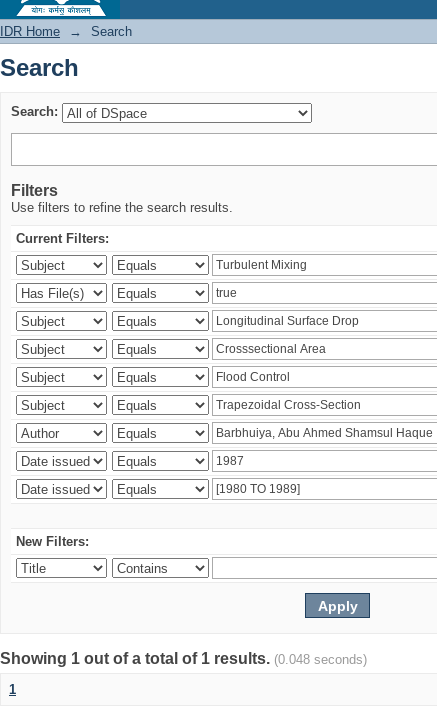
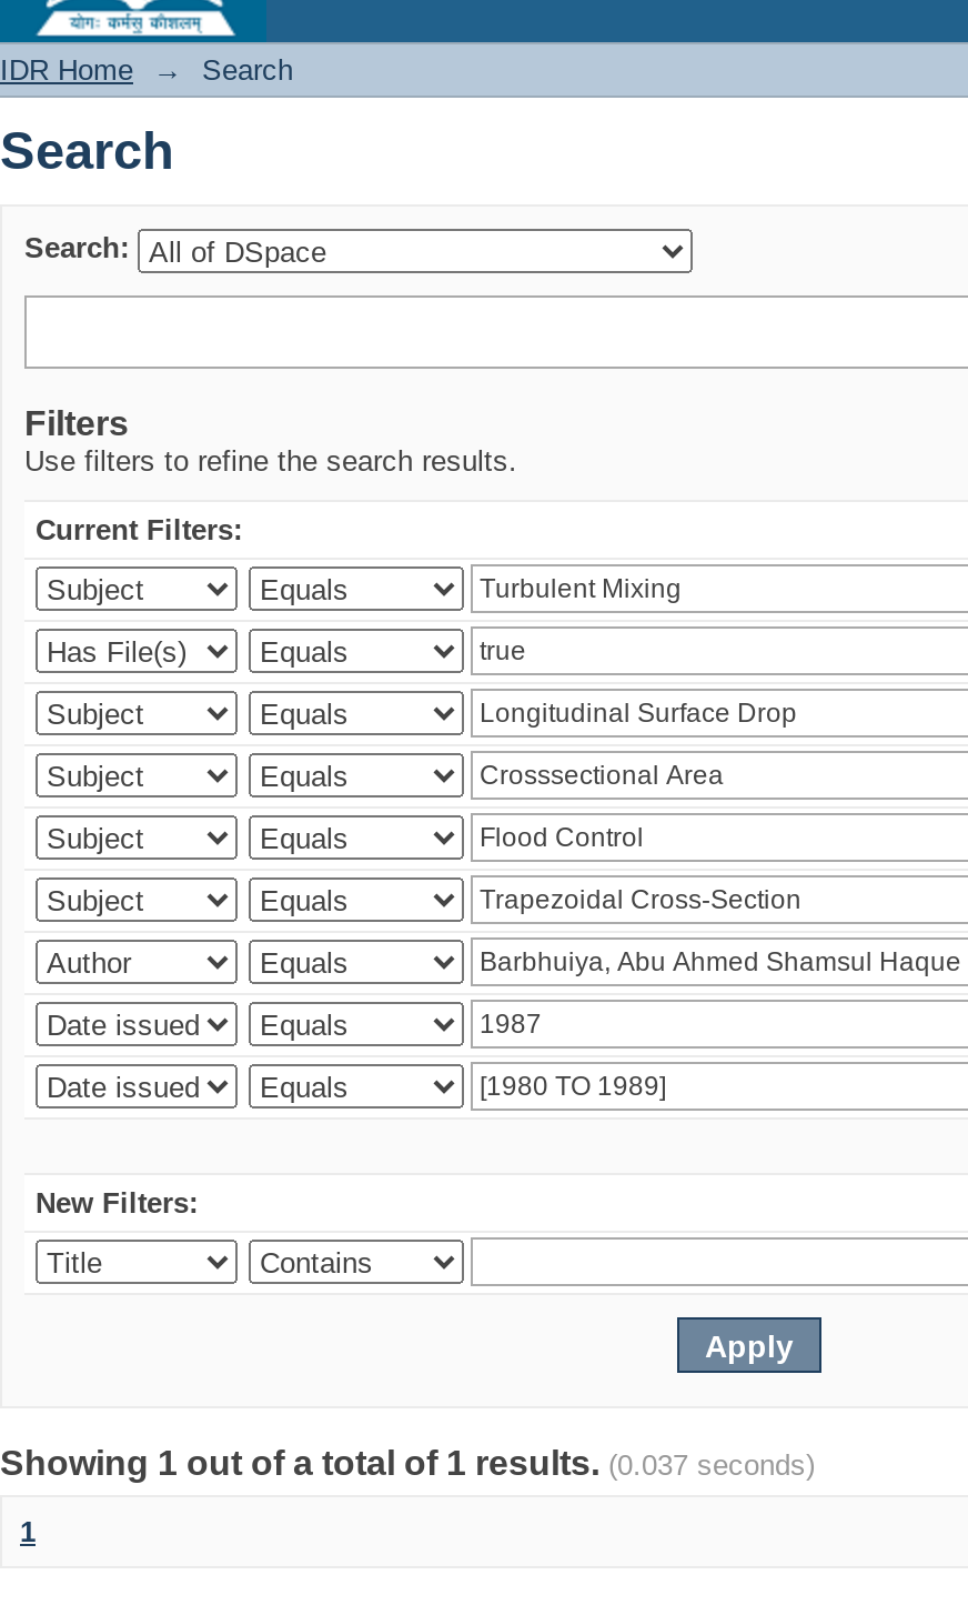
[0,650,367,667] Showing 1 out of a total of 1 results. (0.048 seconds) -> [0,1444,815,1482] Showing 1 out of a total of 1 results. (0.037 seconds)

